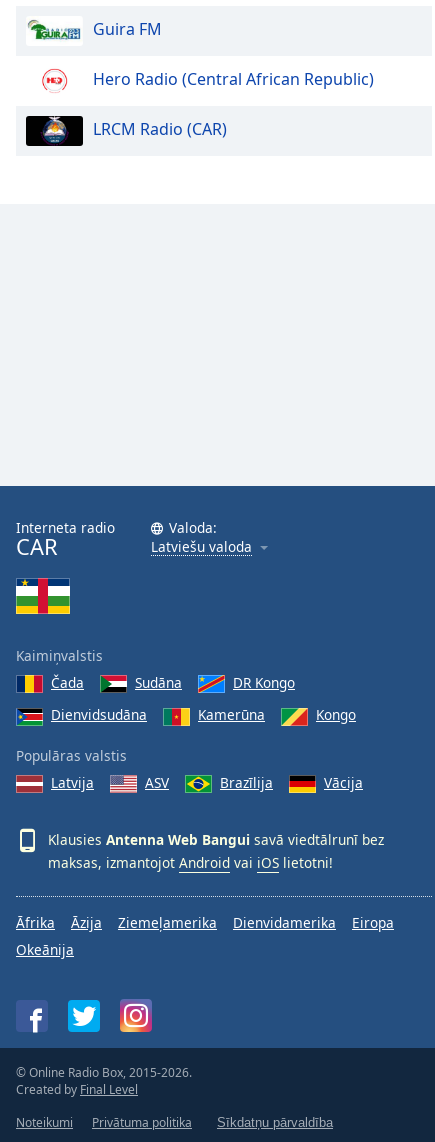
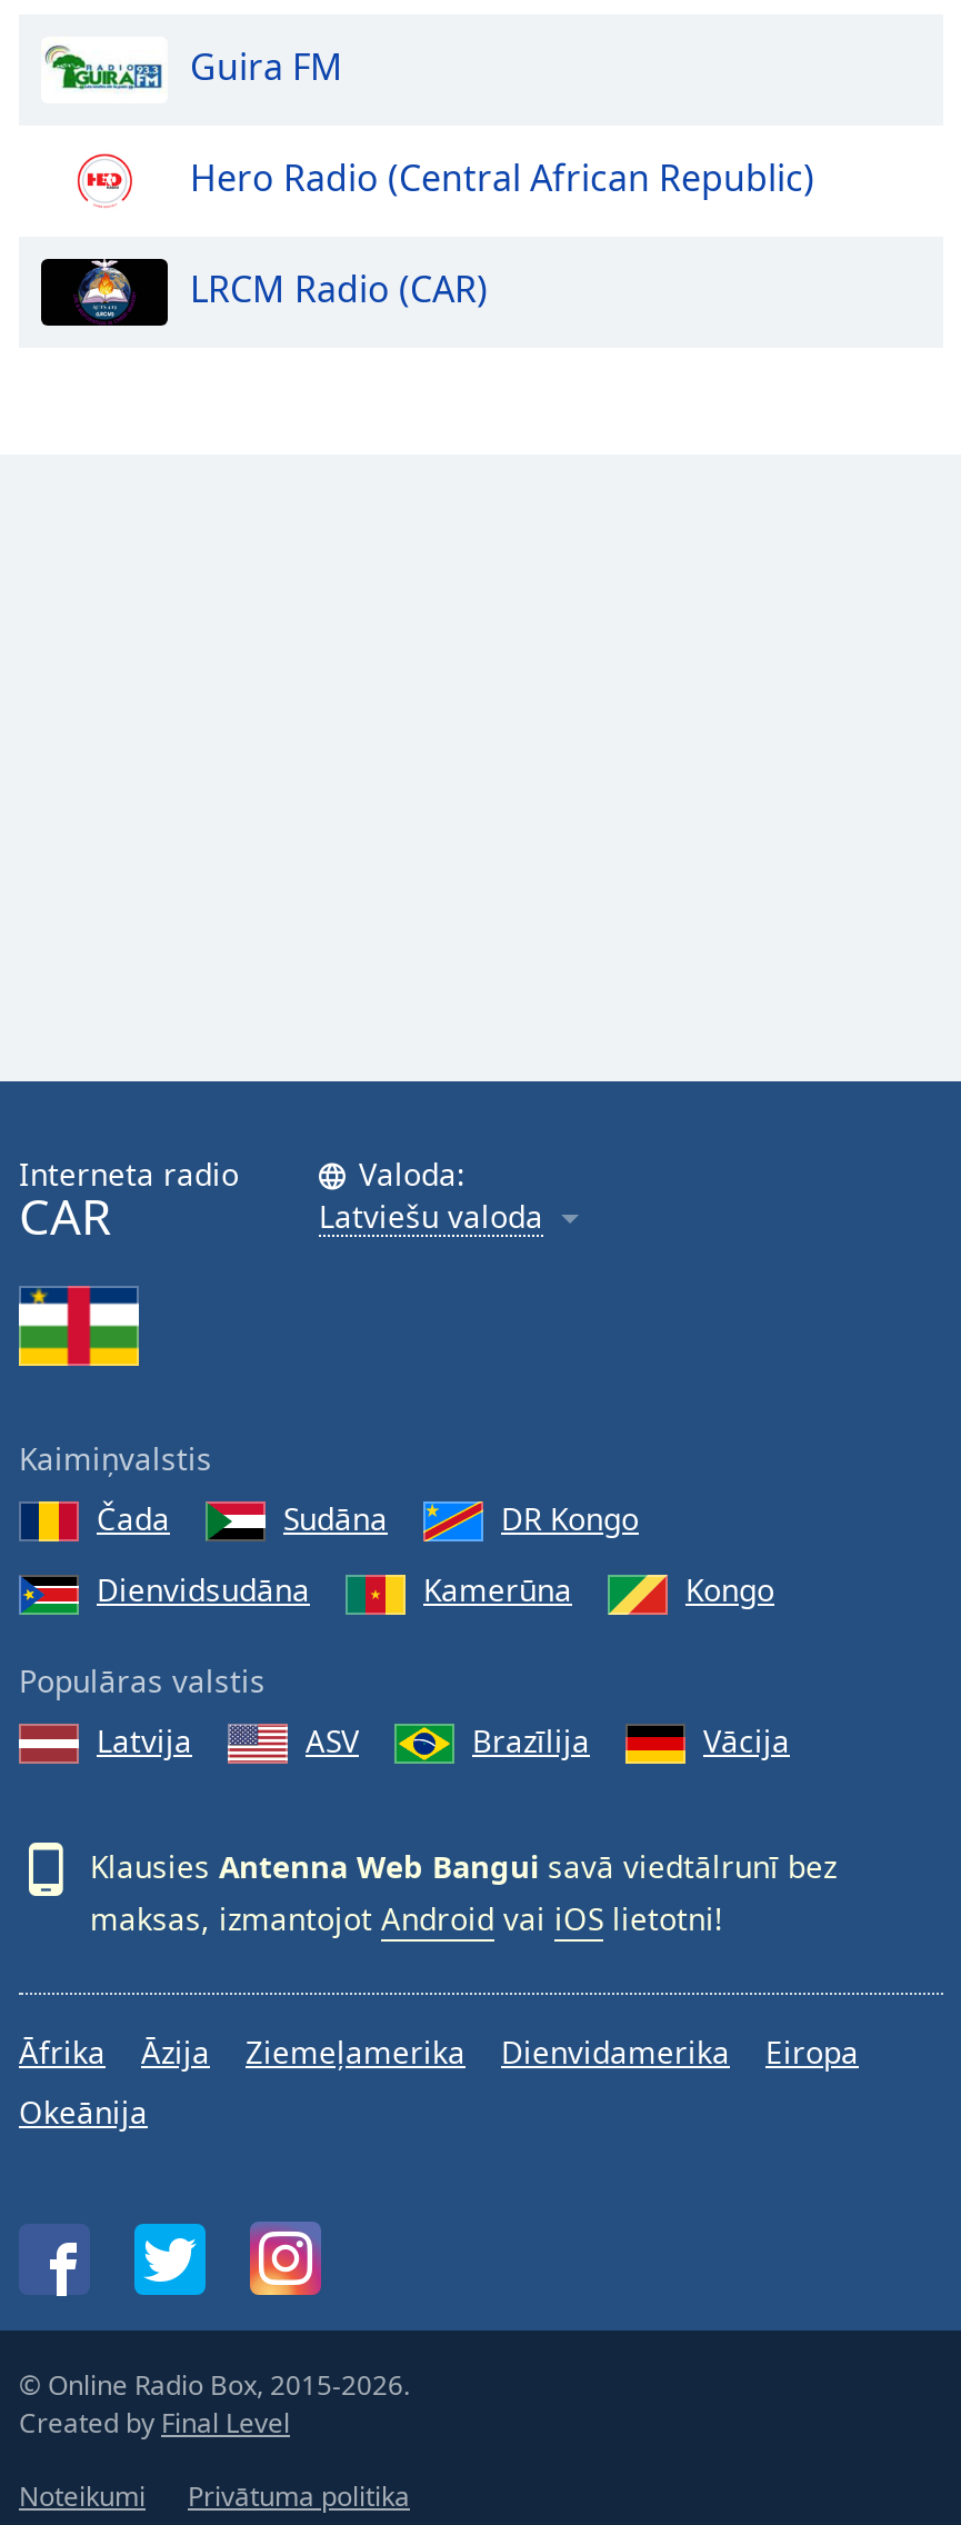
[217,1115,333,1130] Sīkdatņu pārvaldība -> none

